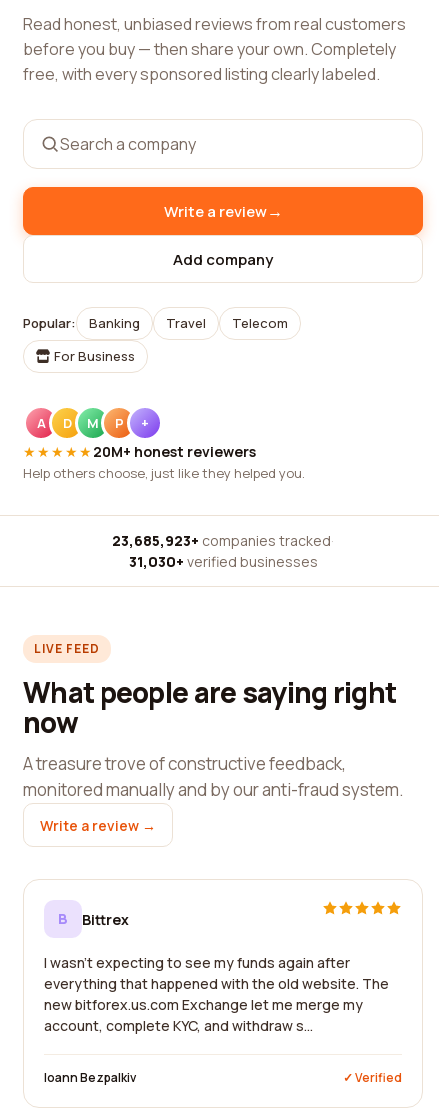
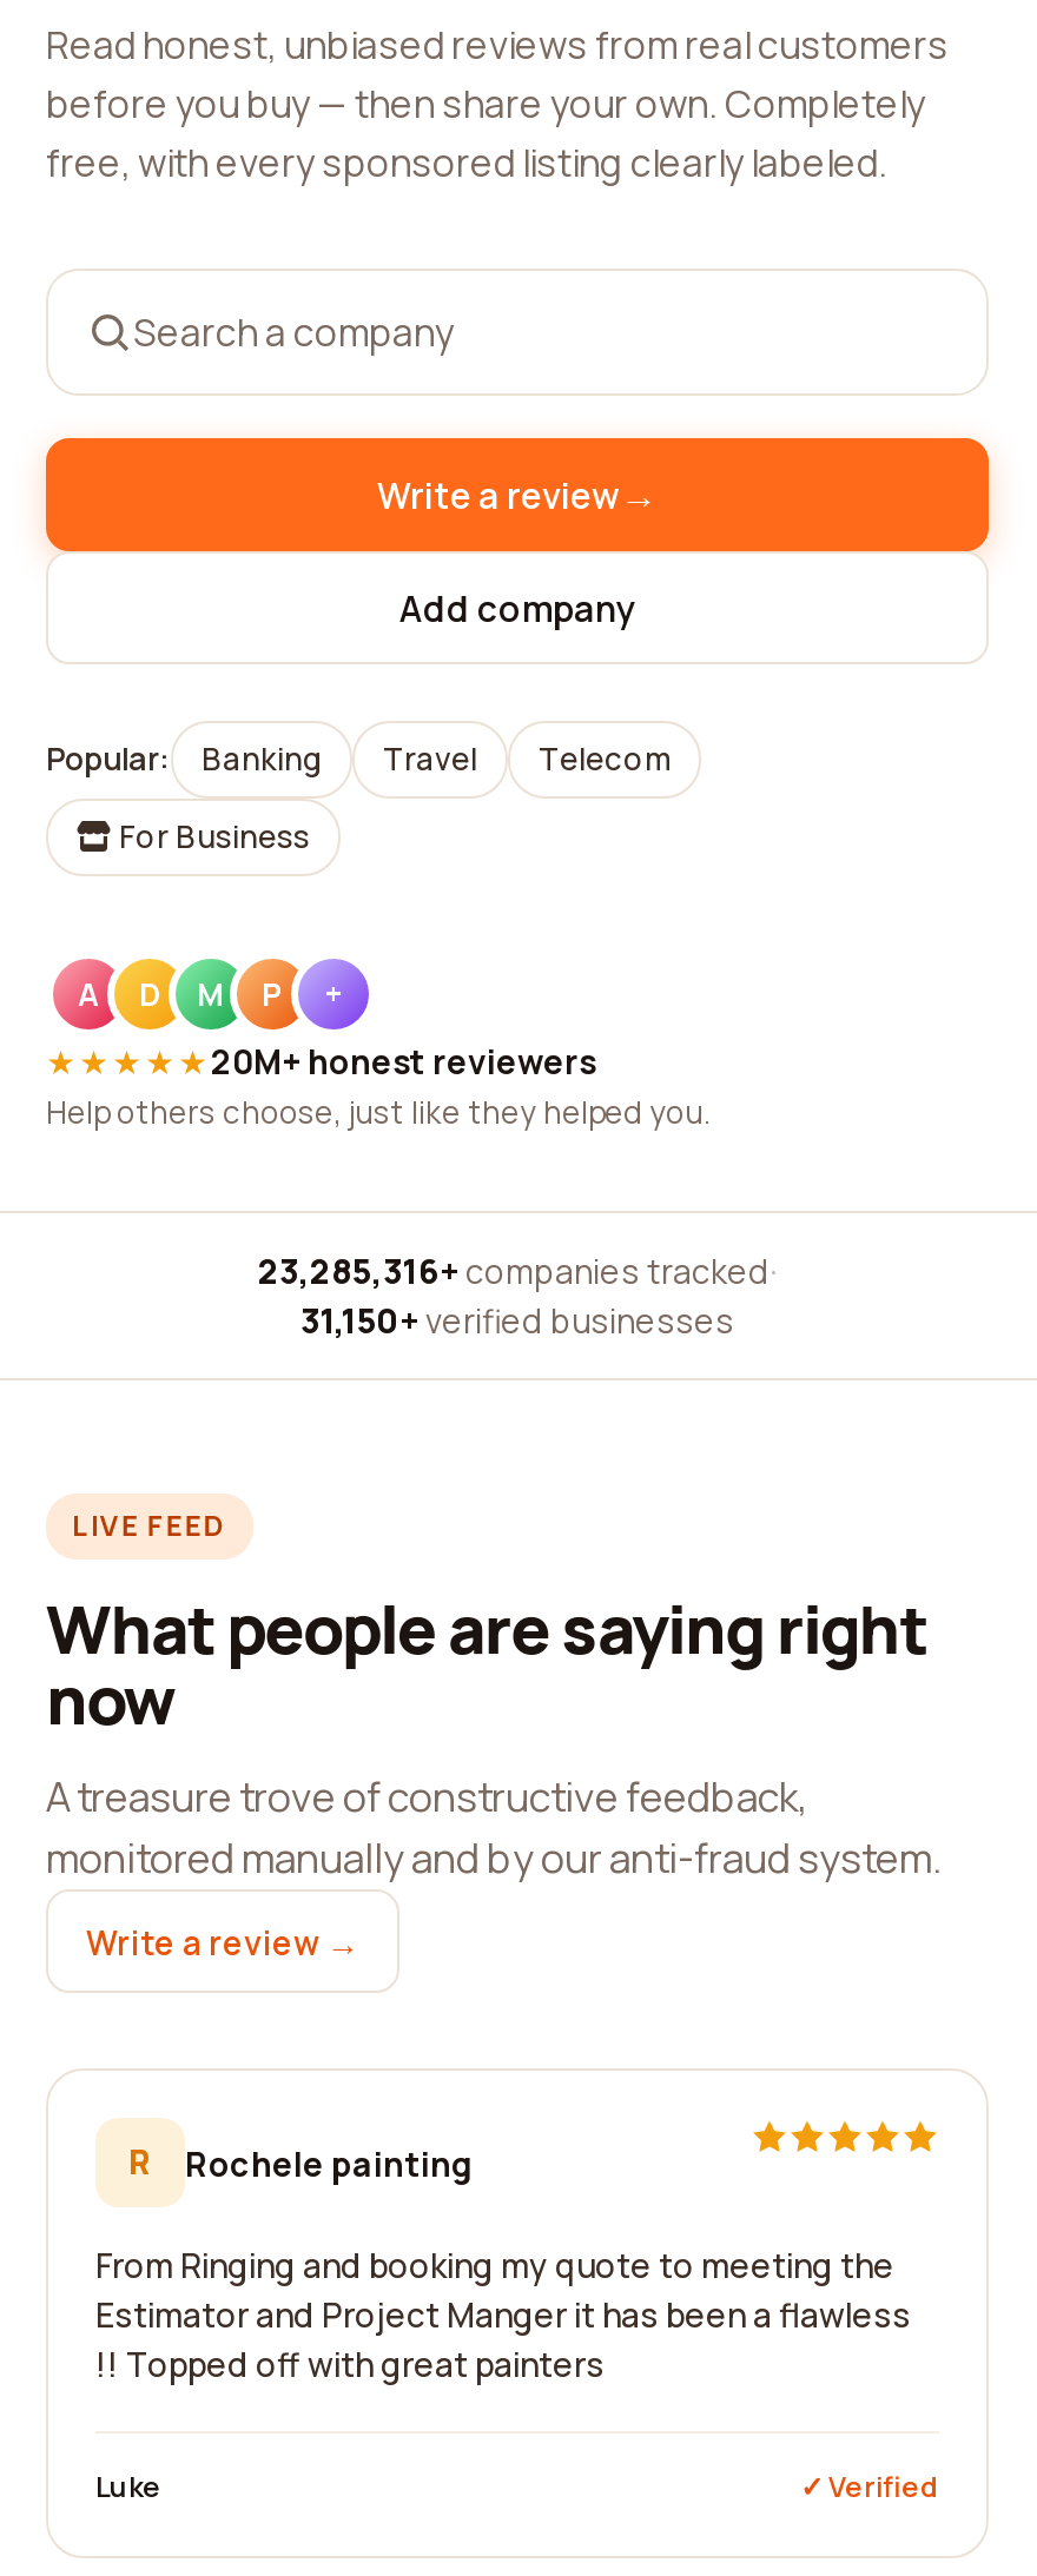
[112,531,334,550] 23,685,923+ companies tracked · -> [258,1249,777,1293] 23,285,316+ companies tracked ·
[128,552,317,571] 31,030+ verified businesses -> [300,1298,734,1343] 31,150+ verified businesses
[58,909,129,928] B | Bittrex -> [128,2139,473,2185] R | Rochele painting
[44,953,389,1035] I wasn't expecting to see my funds again after | everything that happened with the old website. The | new bitforex.us.com Exchange let me merge my | account, complete KYC, and withdraw s... -> [95,2243,911,2386] From Ringing and booking my quote to meeting the | Estimator and Project Manger it has been a flawless | !! Topped off with great painters
[44,1069,136,1086] Ioann Bezpalkiv -> [95,2466,161,2507] Luke

